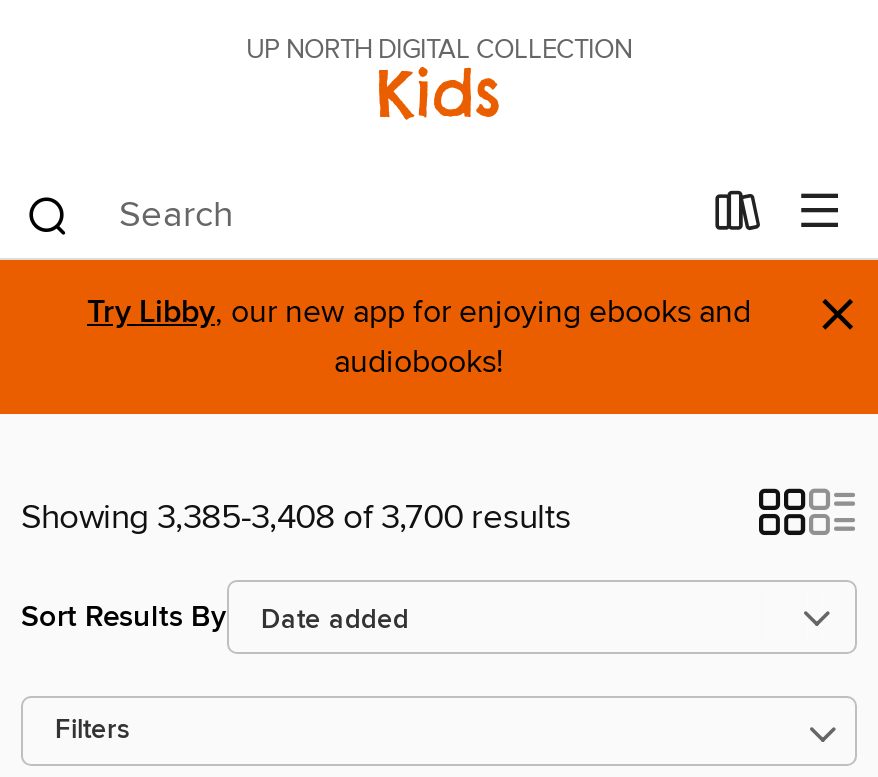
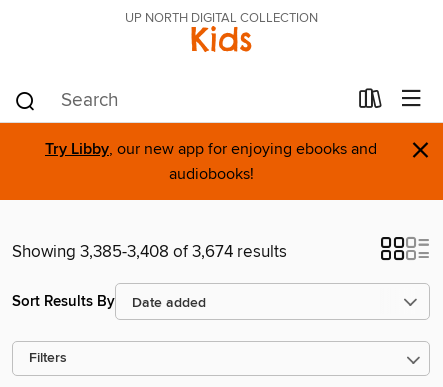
[21,496,571,540] Showing 3,385-3,408 of 3,700 results -> [12,241,287,263] Showing 3,385-3,408 of 3,674 results

